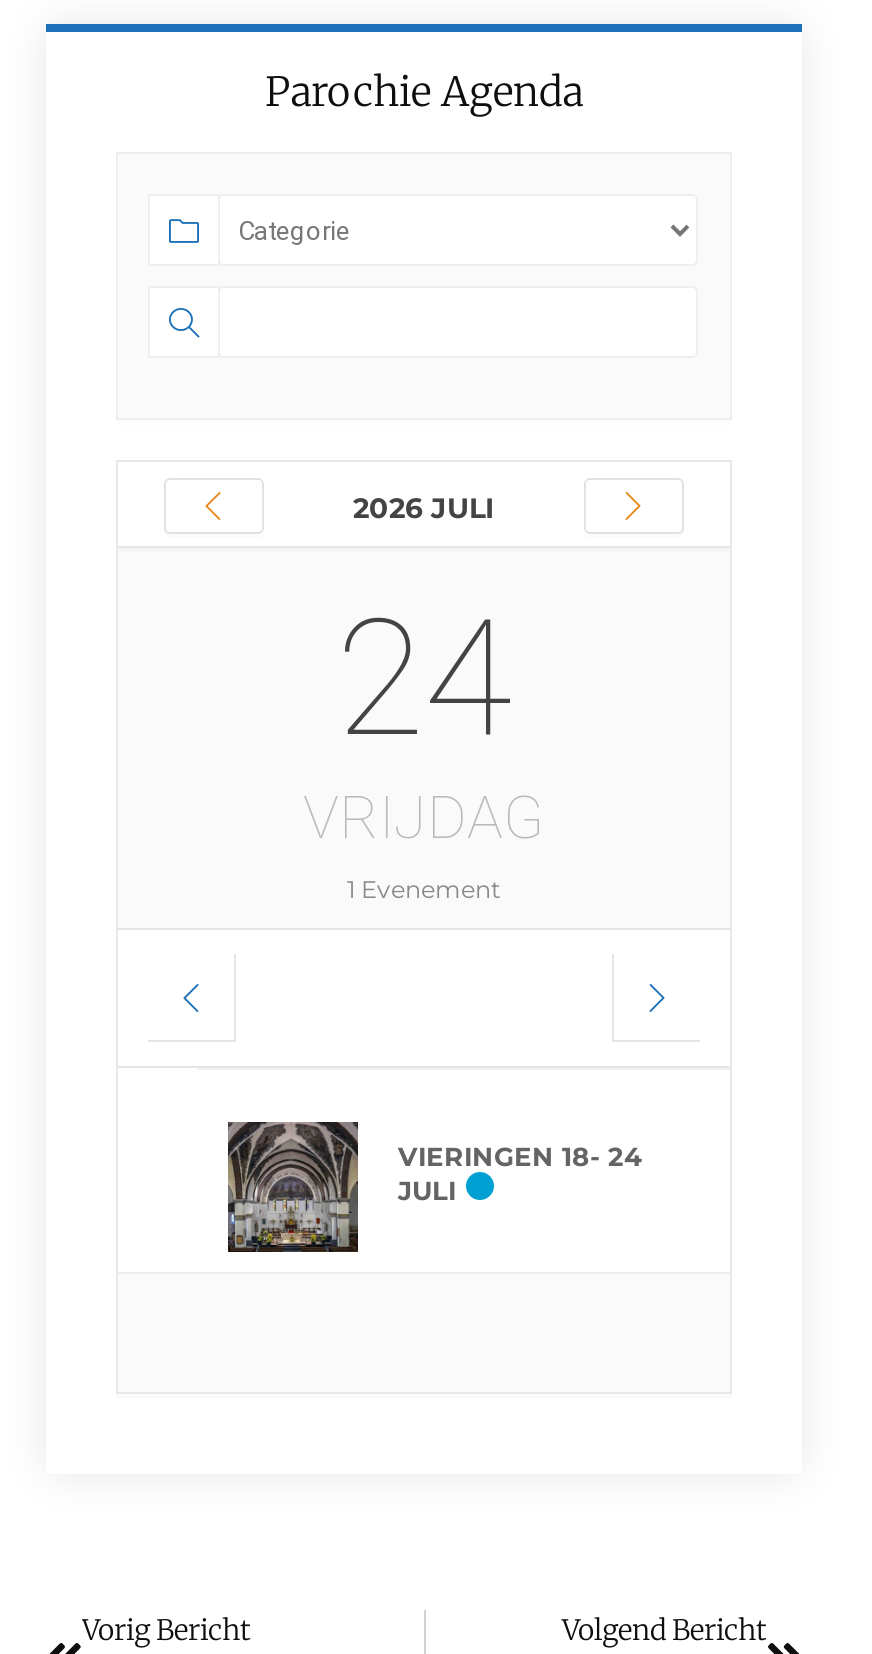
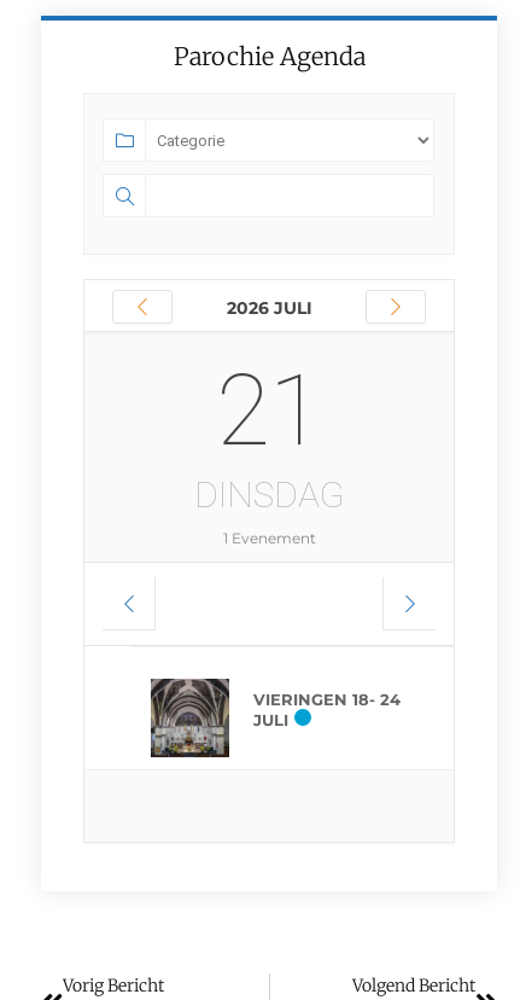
[303,584,545,852] 24 | VRIJDAG -> [194,354,344,516] 21 | DINSDAG

